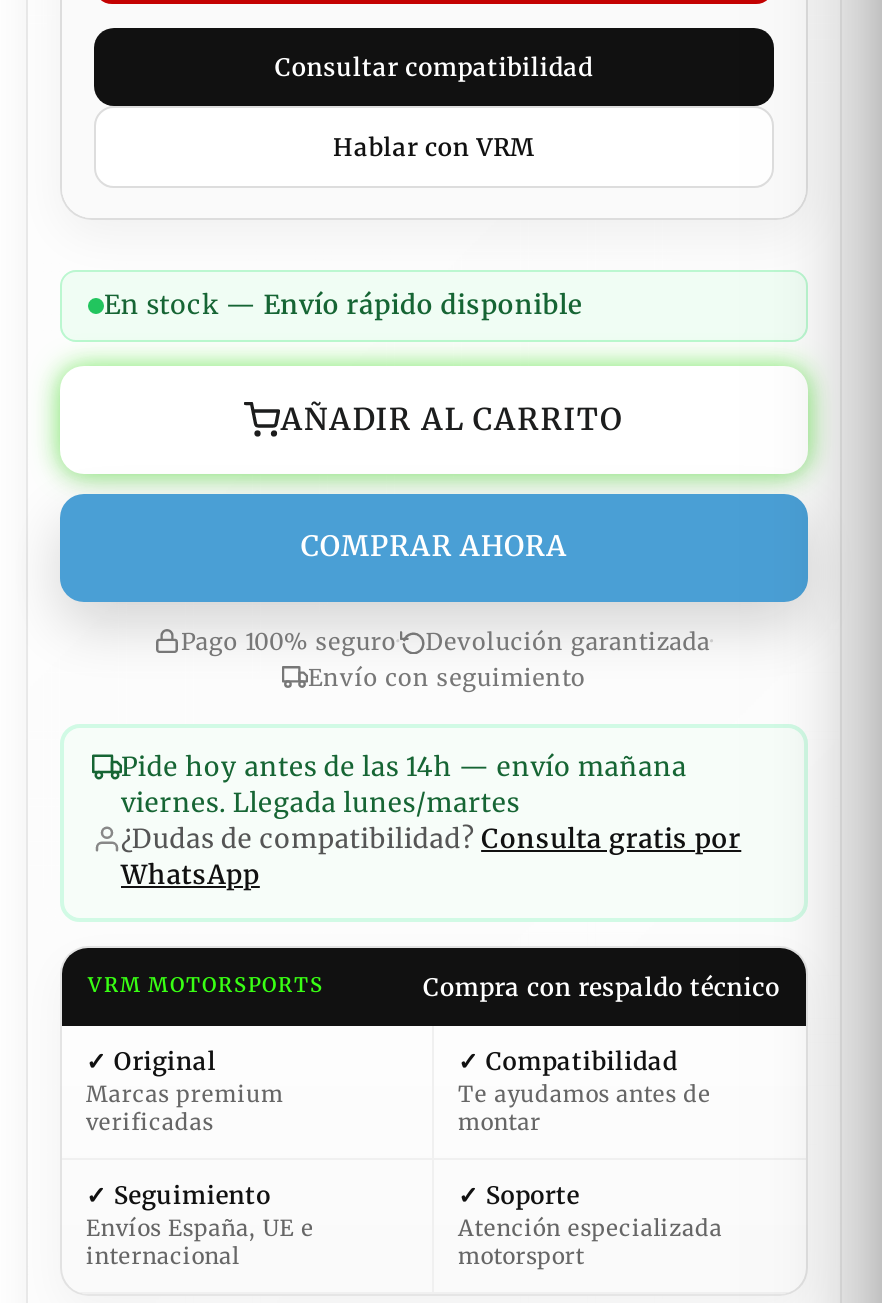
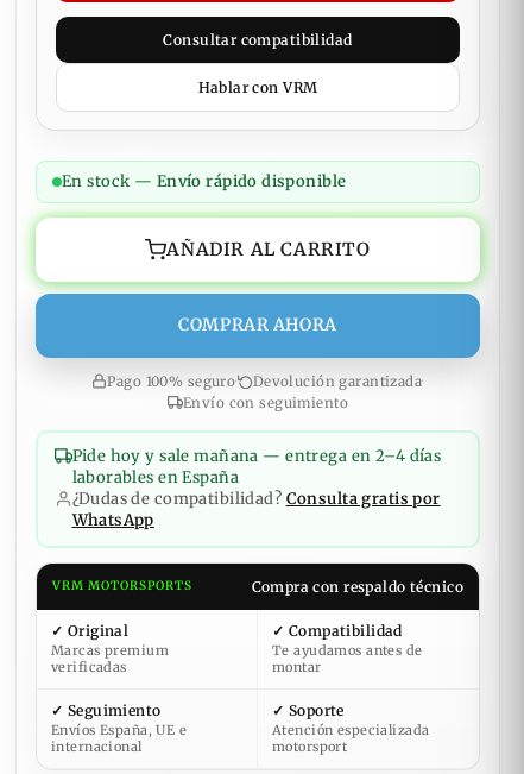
[121,750,687,820] Pide hoy antes de las 14h — envío mañana | viernes. Llegada lunes/martes -> [72,446,441,487] Pide hoy y sale mañana — entrega en 2–4 días | laborables en España

